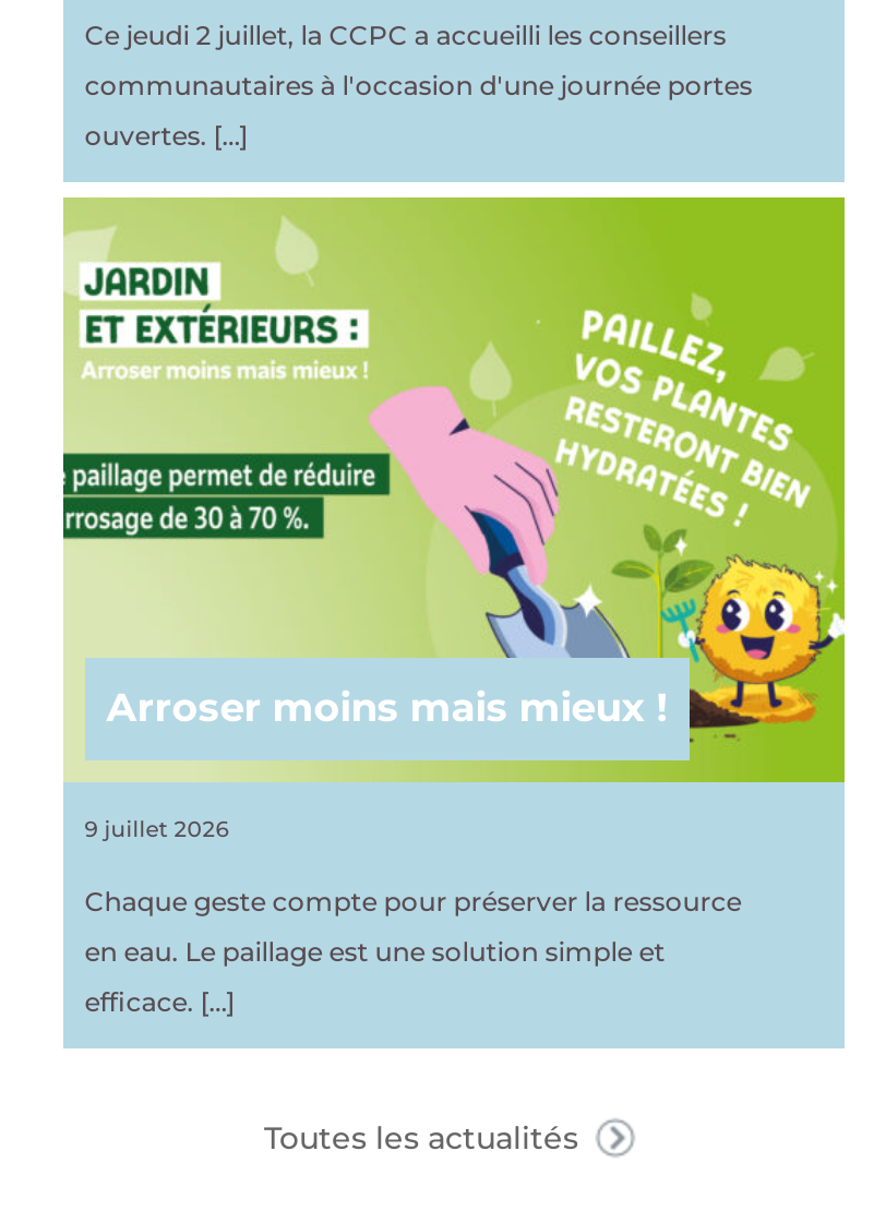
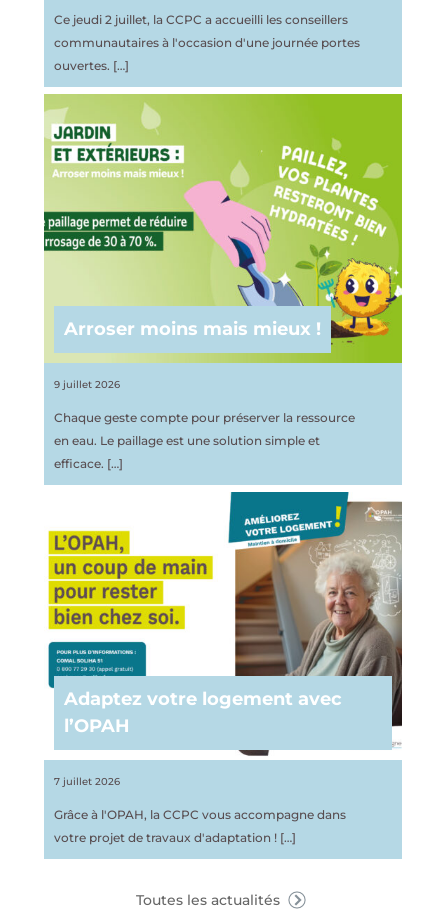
none -> [47,491,403,845] [image] | Adaptez votre logement avec | l’OPAH | 7 juillet 2026 | Grâce à l'OPAH, la CCPC vous accompagne dans | votre projet de travaux d'adaptation ! […]

